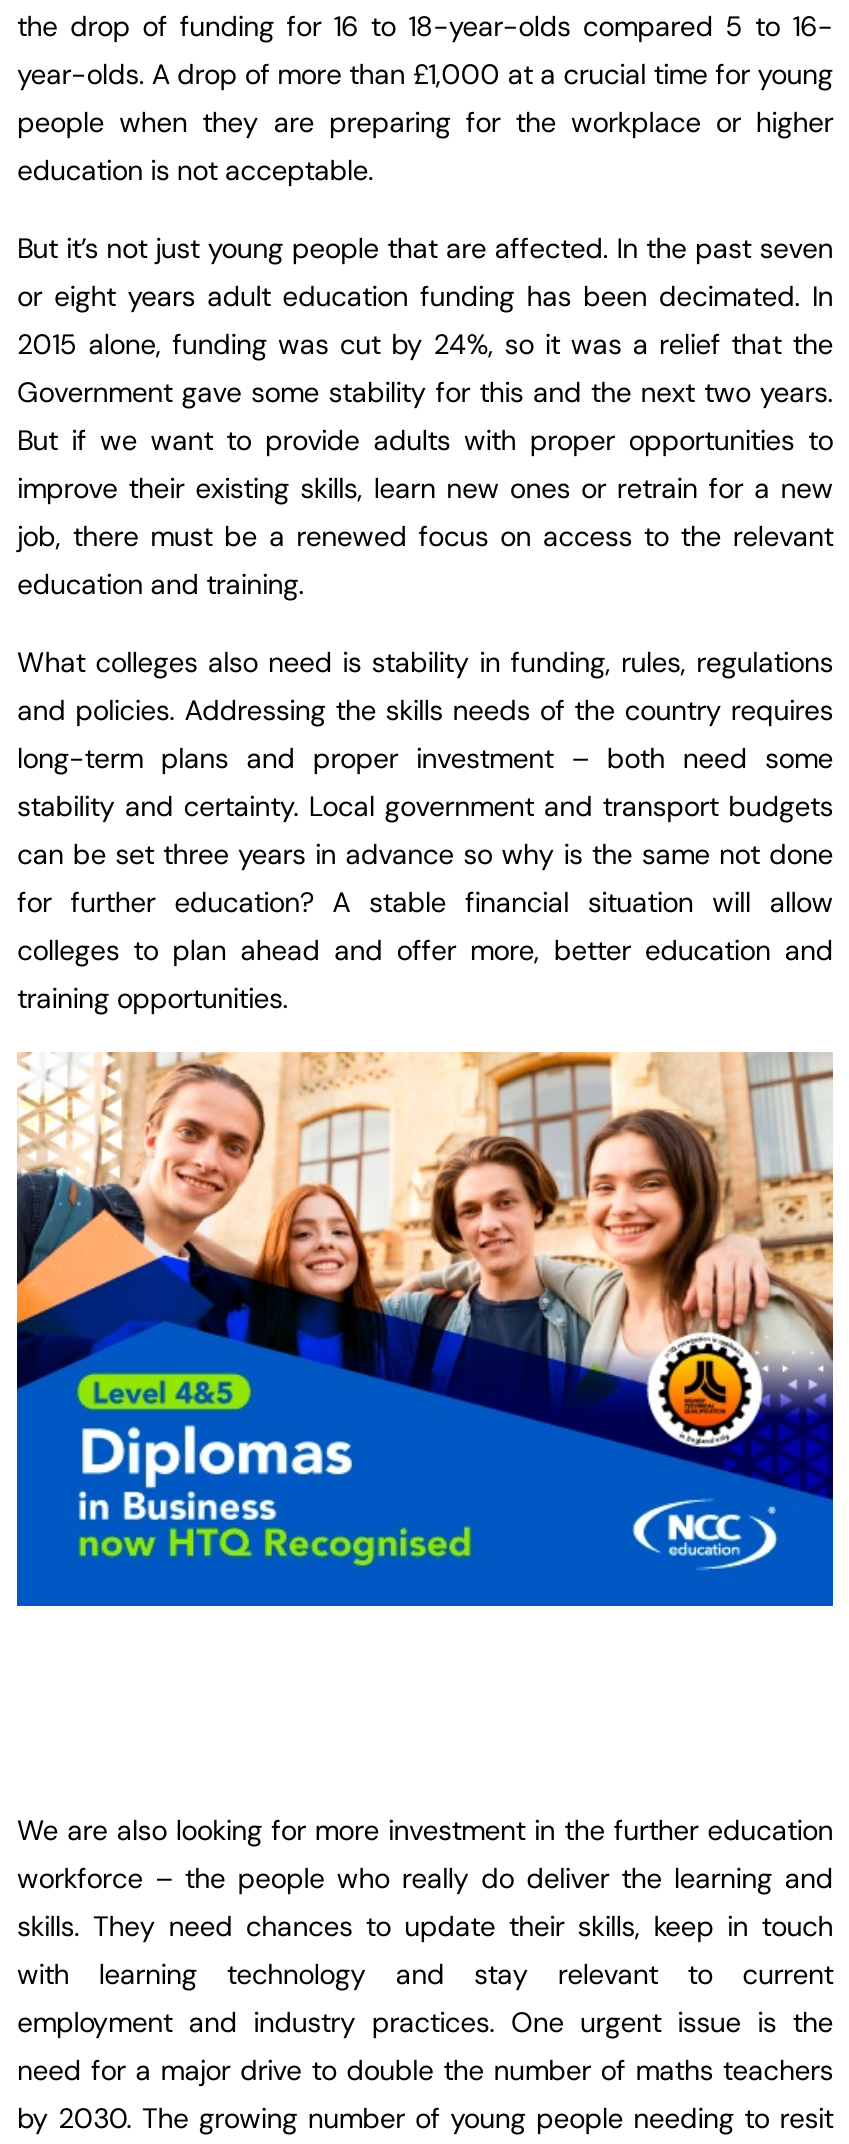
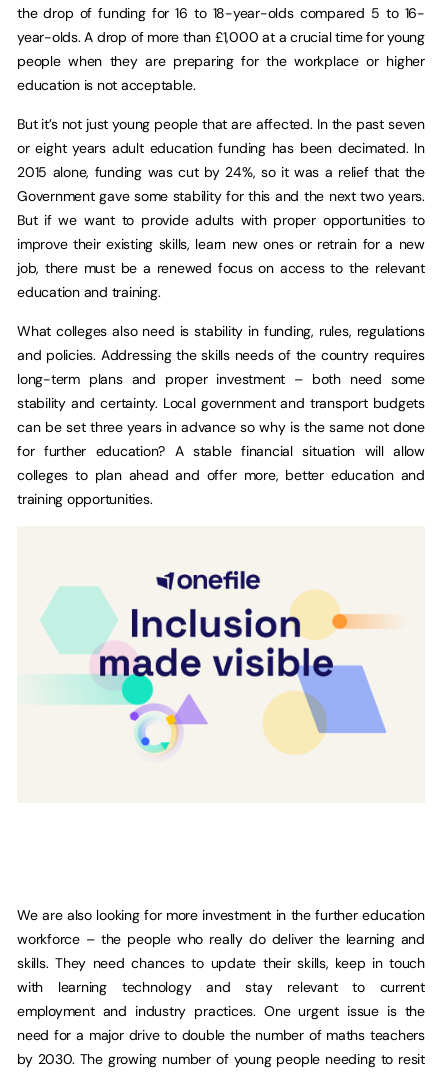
[15,1050,835,1608] [image] -> [17,526,425,803] [image]

